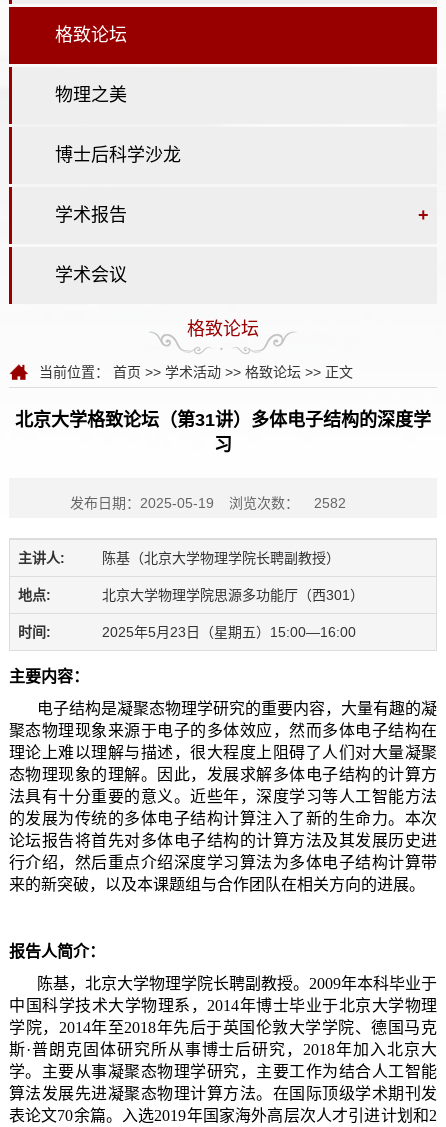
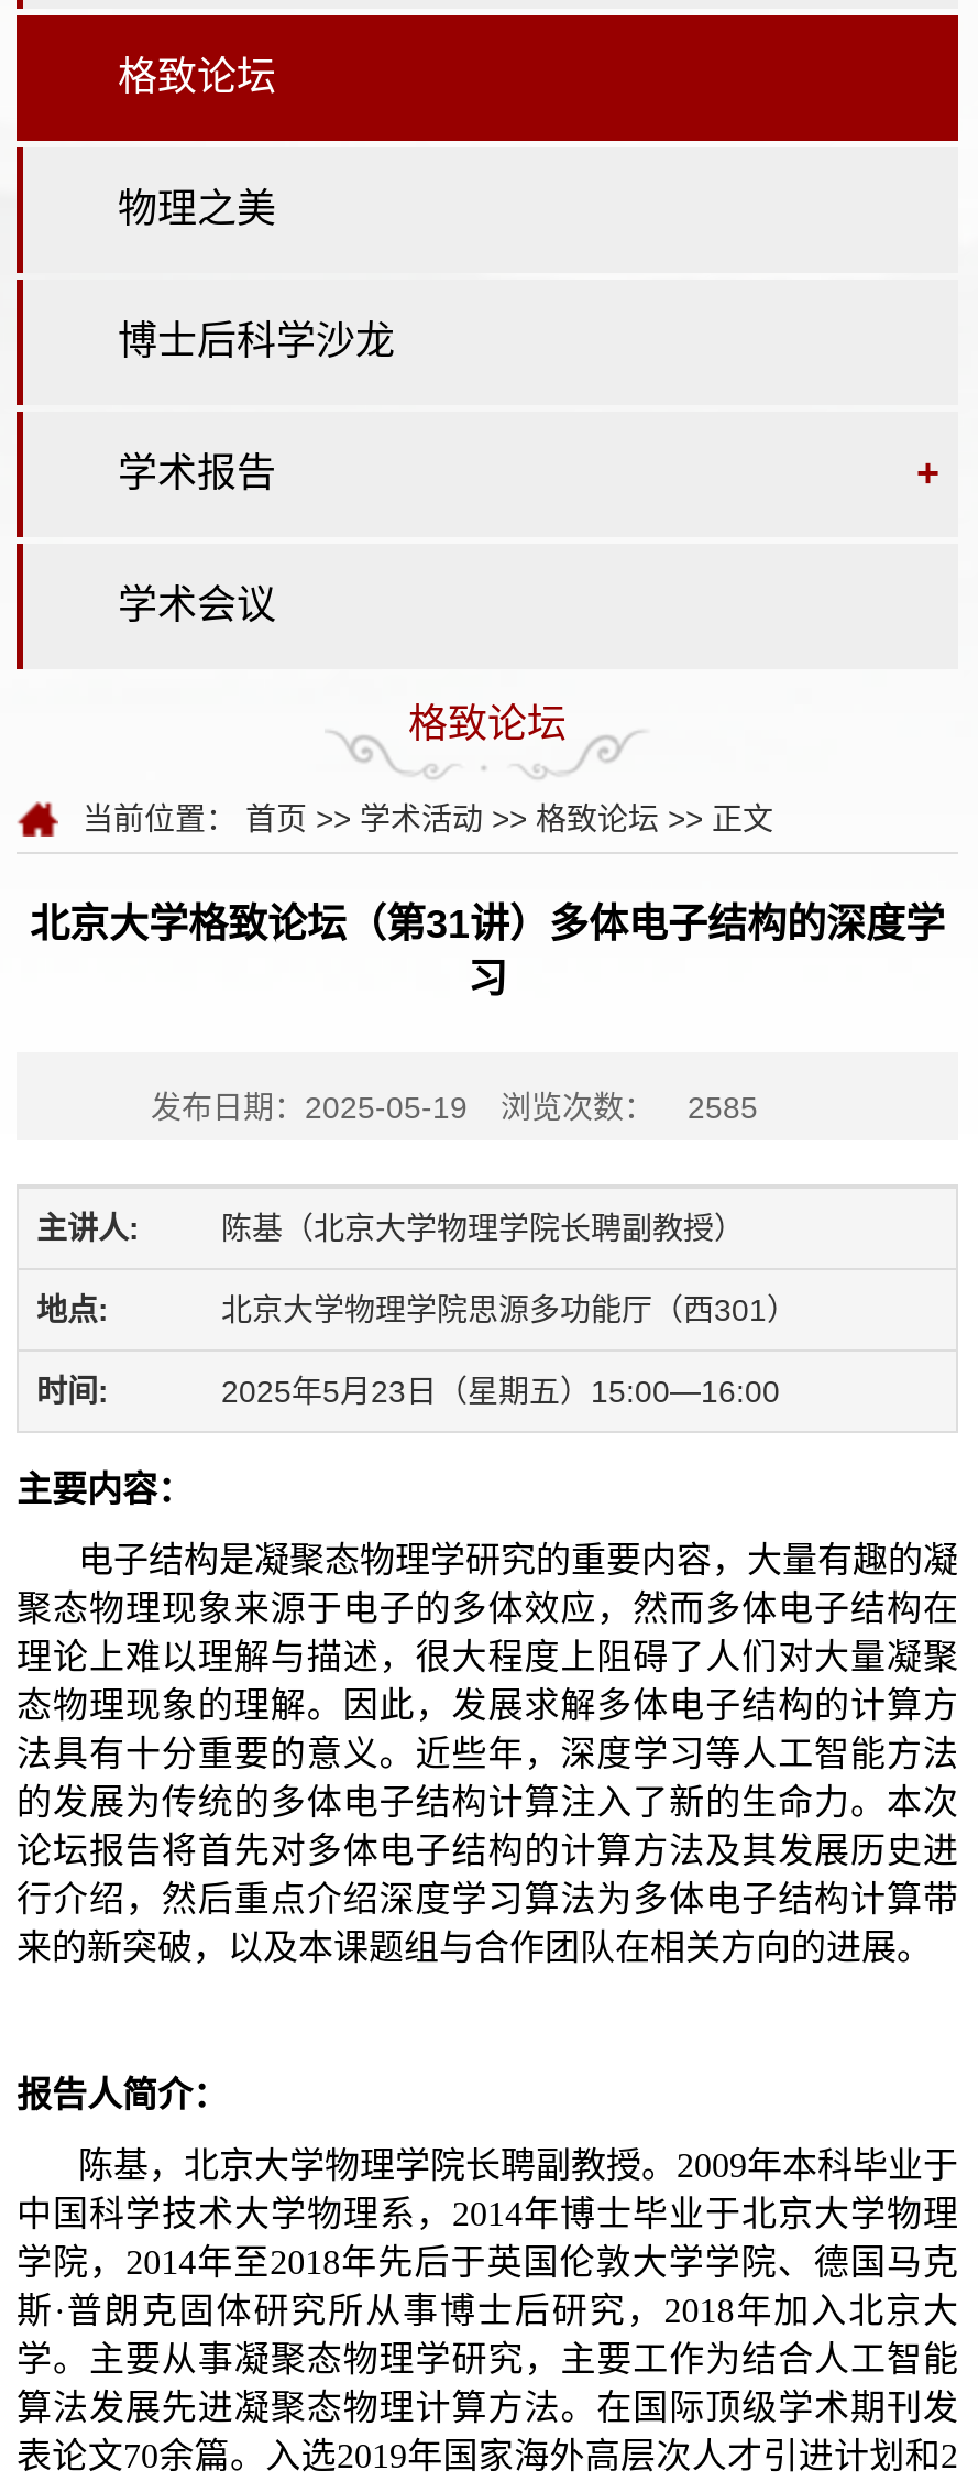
[70,495,346,511] 发布日期：2025-05-19 浏览次数： 2582 -> [151,1089,758,1124] 发布日期：2025-05-19 浏览次数： 2585

